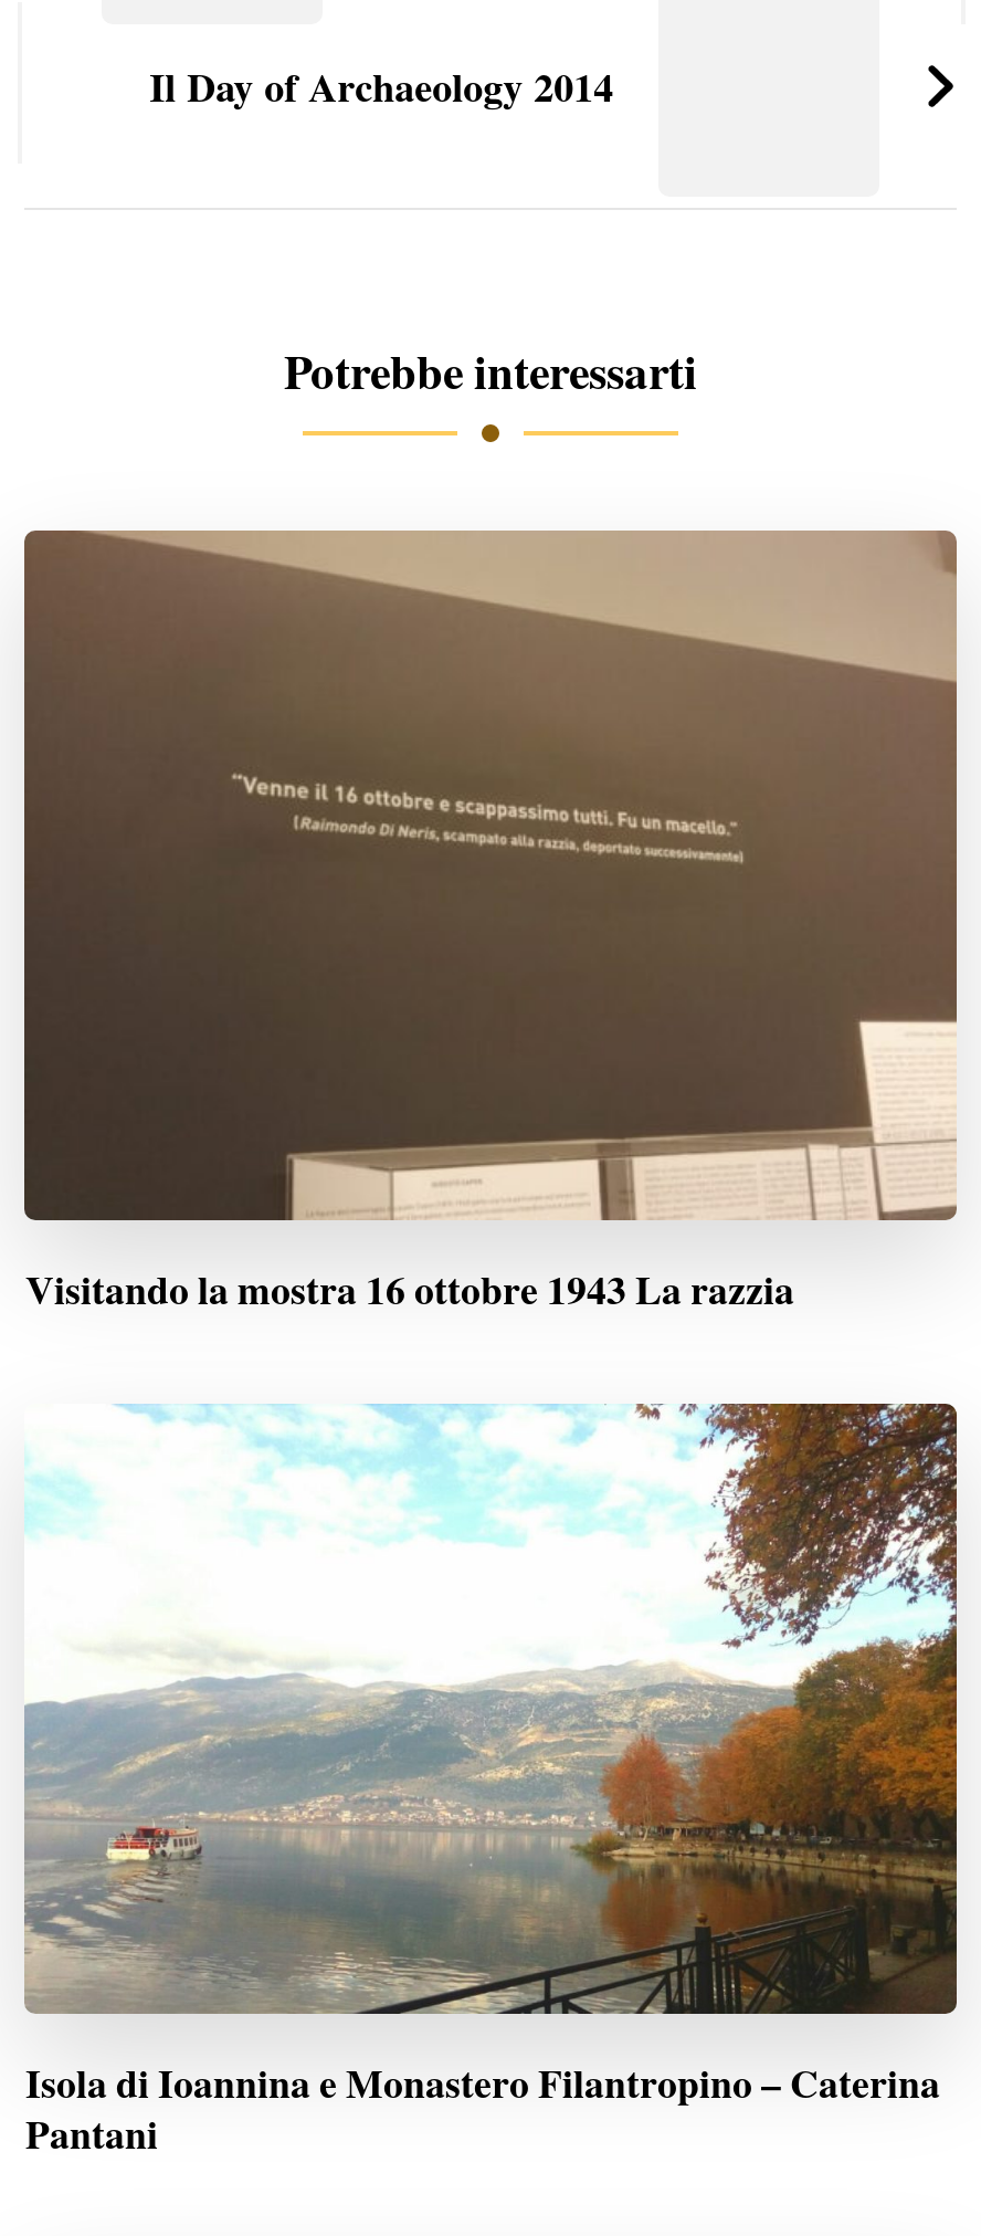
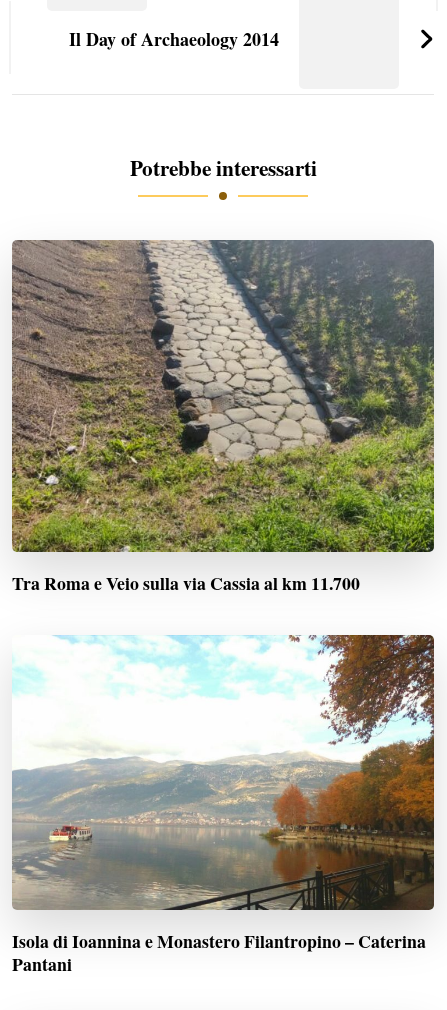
[22,531,957,1317] [image] | Visitando la mostra 16 ottobre 1943 La razzia -> [11,239,435,596] [image] | Tra Roma e Veio sulla via Cassia al km 11.700

